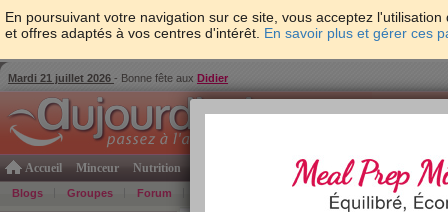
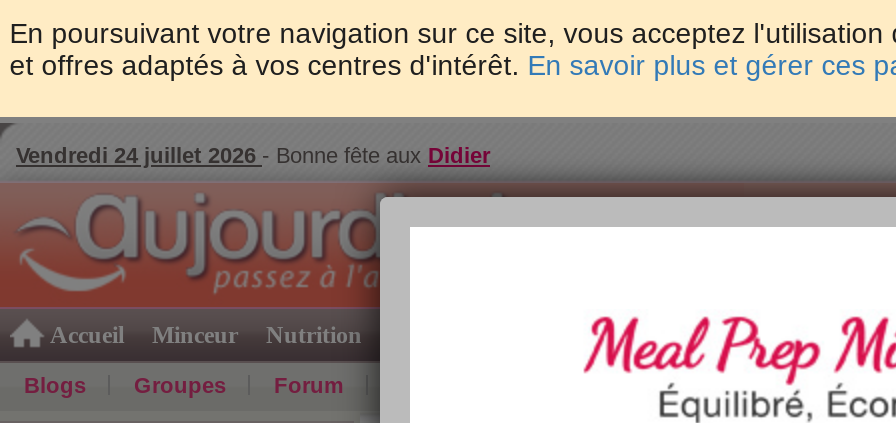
[8,72,228,84] Mardi 21 juillet 2026 - Bonne fête aux Didier -> [16,143,490,167] Vendredi 24 juillet 2026 - Bonne fête aux Didier

